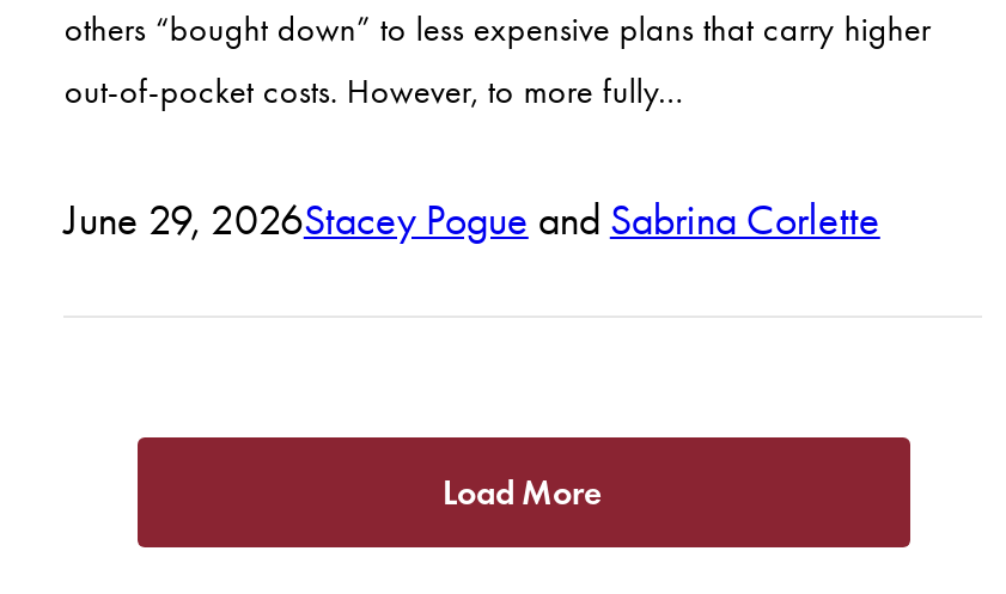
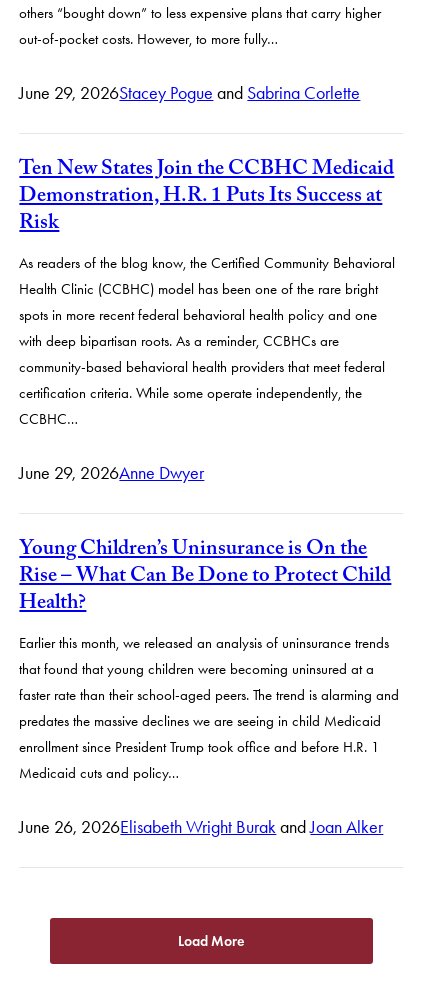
none -> [19,153,399,838] Ten New States Join the CCBHC Medicaid | Demonstration, H.R. 1 Puts Its Success at | Risk | As readers of the blog know, the Certified Community Behavioral | Health Clinic (CCBHC) model has been one of the rare bright | spots in more recent federal behavioral health policy and one | with deep bipartisan roots. As a reminder, CCBHCs are | community-based behavioral health providers that meet federal | certification criteria. While some operate independently, the | CCBHC… | June 29, 2026Anne Dwyer | Young Children’s Uninsurance is On the | Rise – What Can Be Done to Protect Child | Health? | Earlier this month, we released an analysis of uninsurance trends | that found that young children were becoming uninsured at a | faster rate than their school-aged peers. The trend is alarming and | predates the massive declines we are seeing in child Medicaid | enrollment since President Trump took office and before H.R. 1 | Medicaid cuts and policy… | June 26, 2026Elisabeth Wright Burak and Joan Alker

